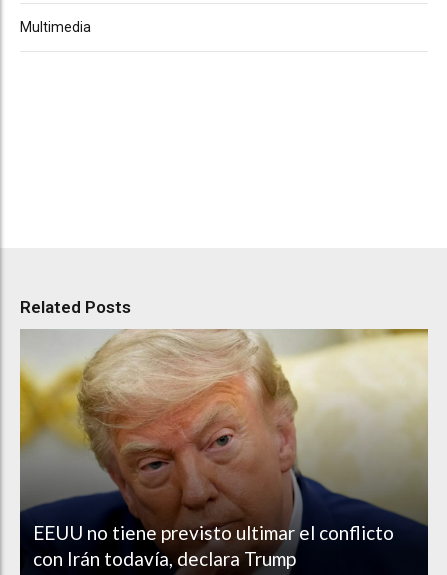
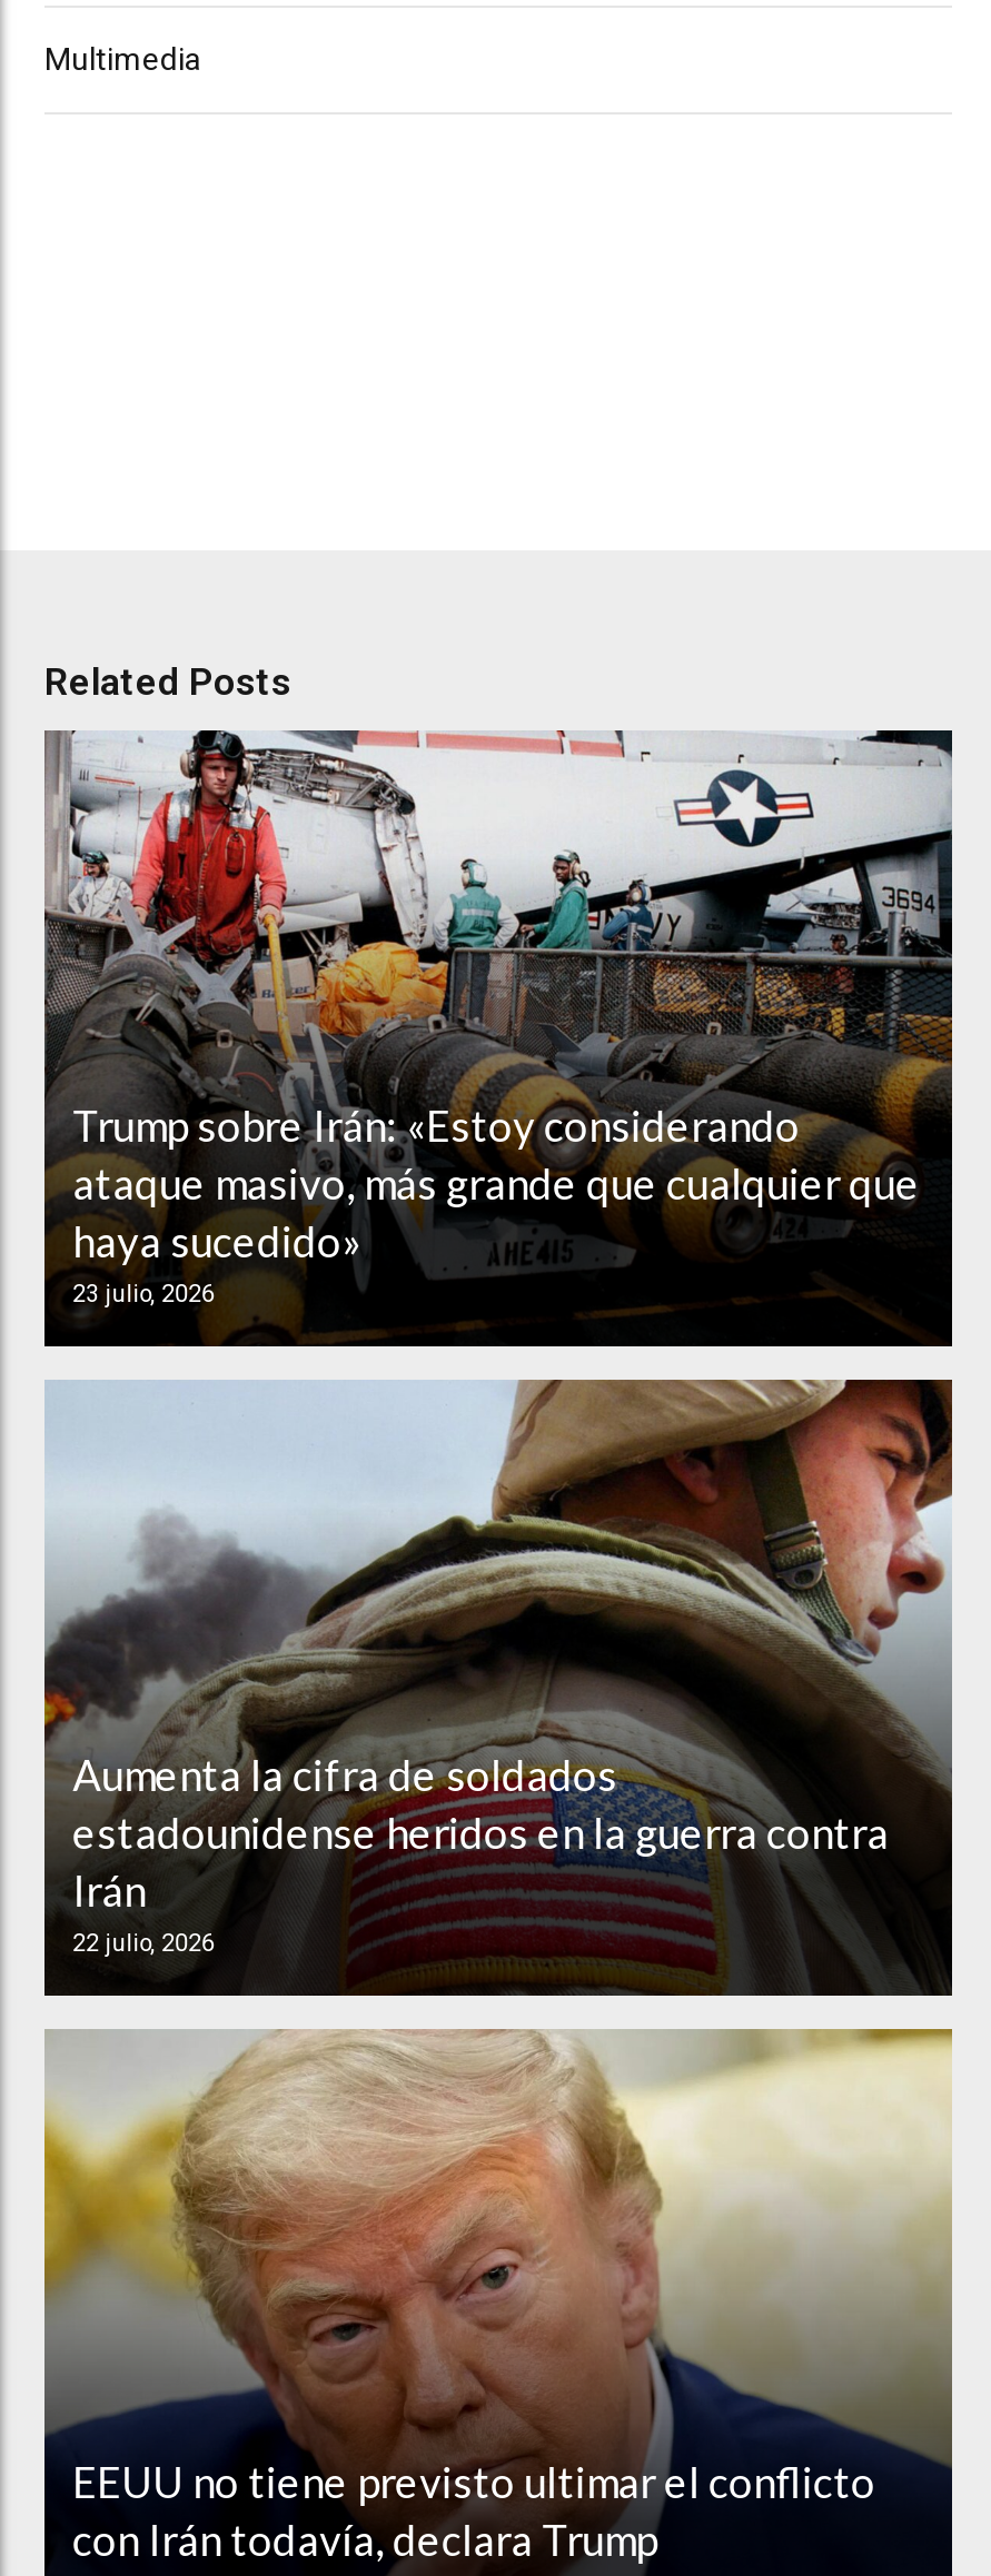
none -> [42,728,954,1309] [image] | Trump sobre Irán: «Estoy considerando | ataque masivo, más grande que cualquier que | haya sucedido» | 23 julio, 2026
none -> [42,1375,954,1959] [image] | Aumenta la cifra de soldados | estadounidense heridos en la guerra contra | Irán | 22 julio, 2026

